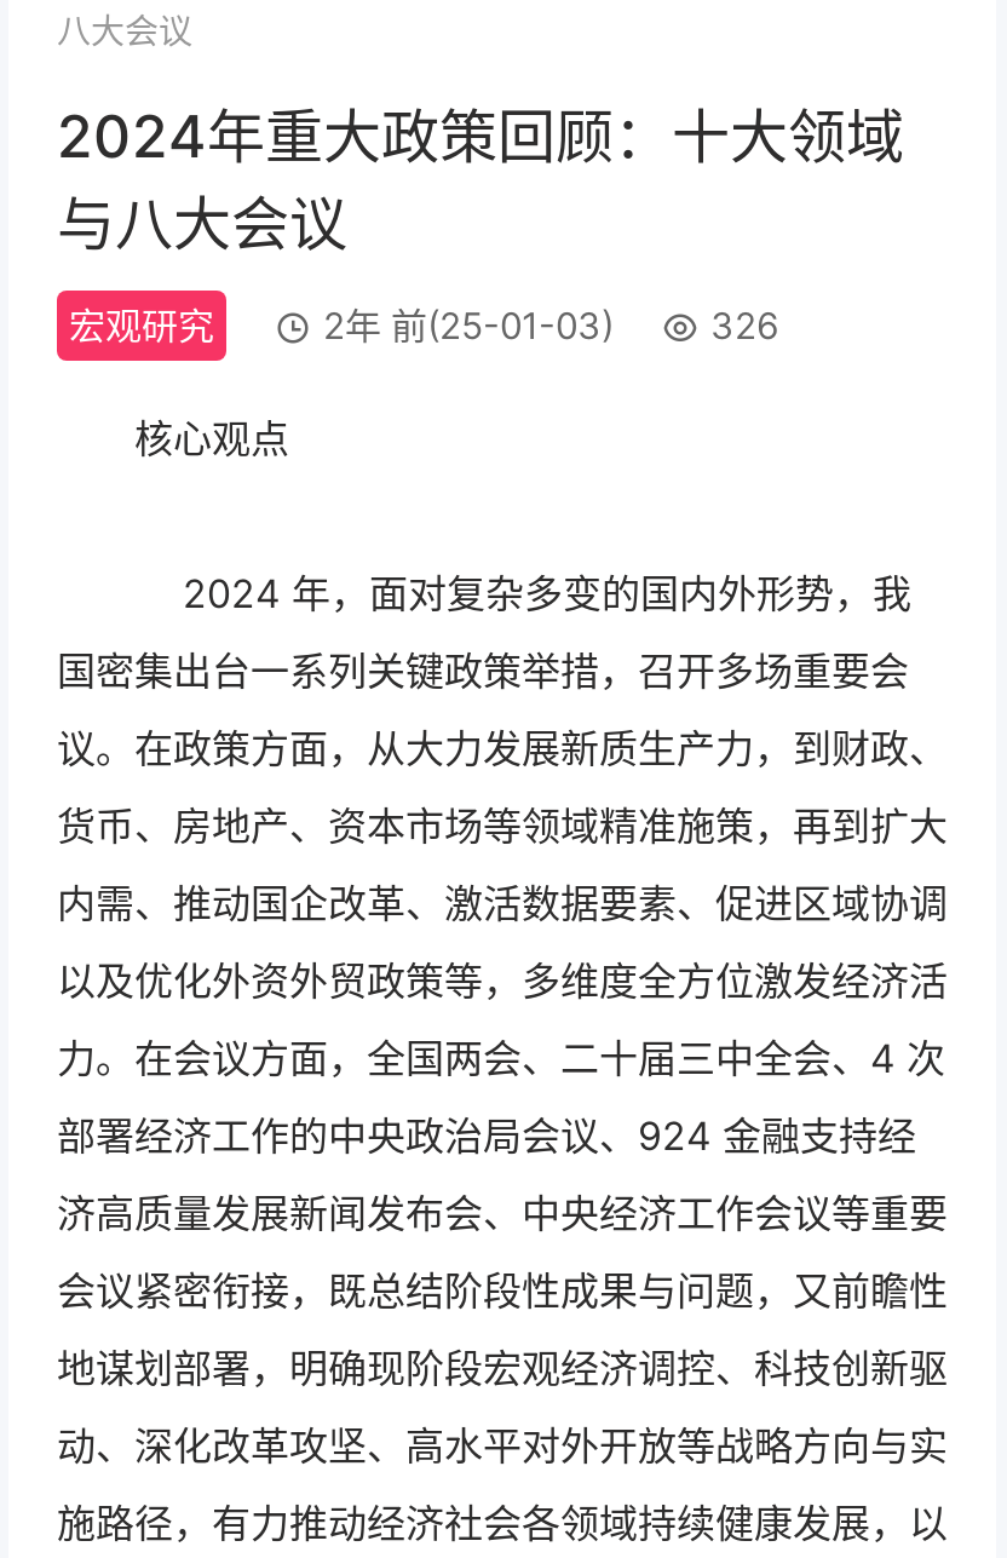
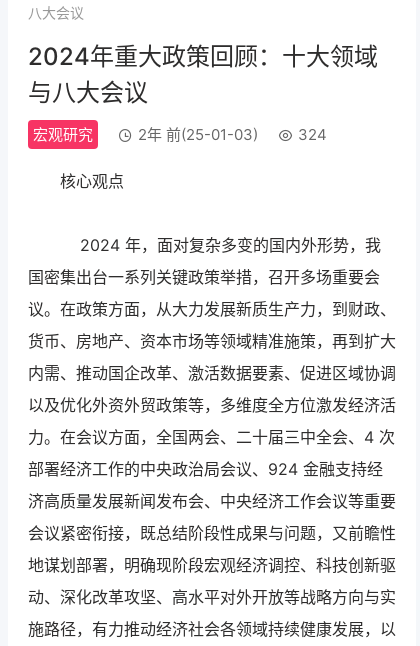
[710,303,778,349] 326 -> [298,125,327,144] 324

